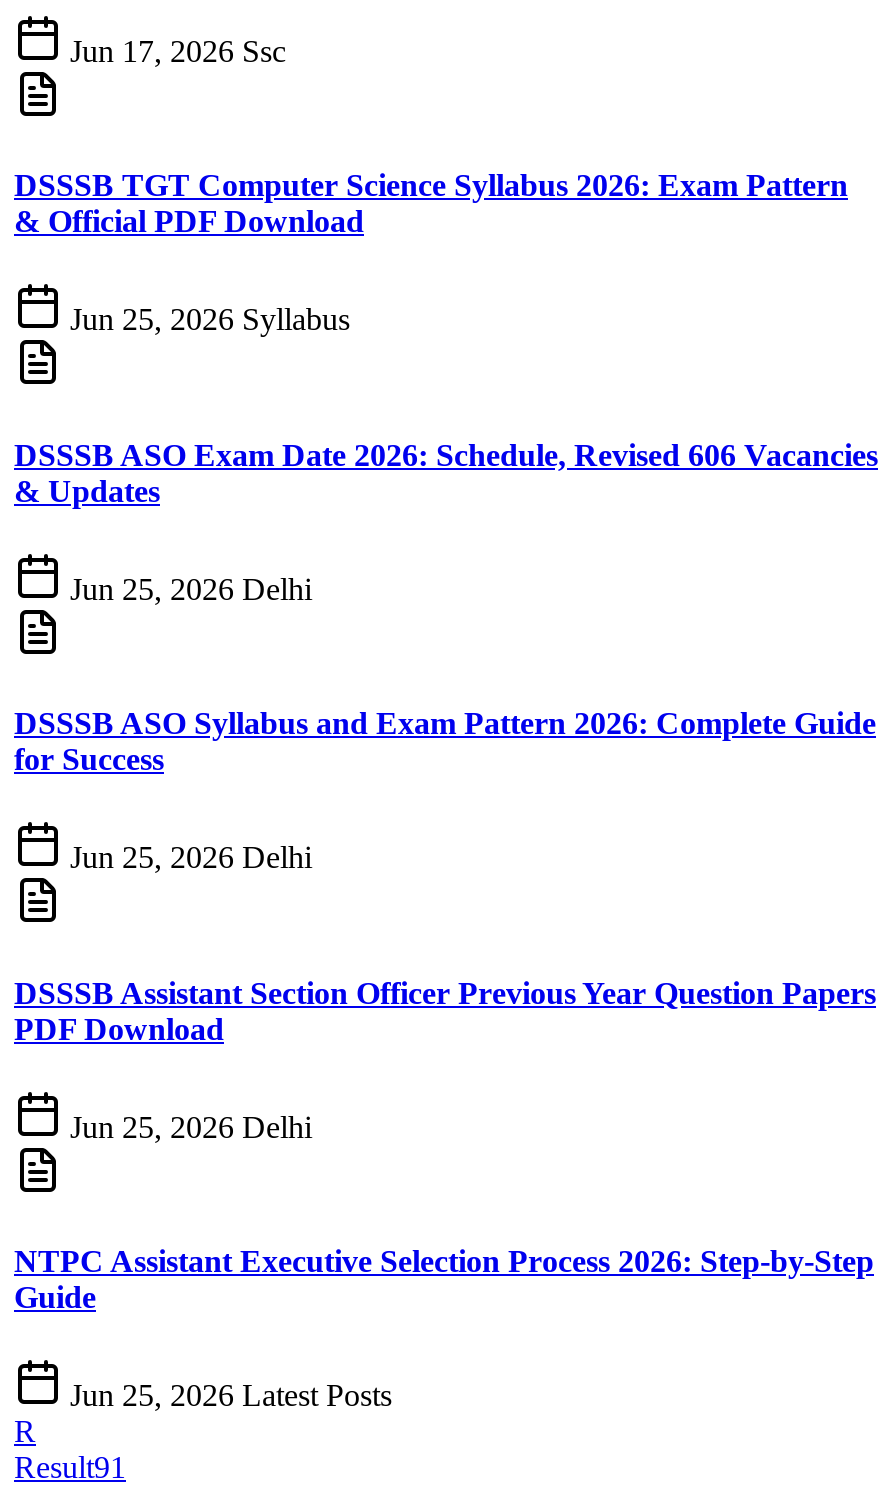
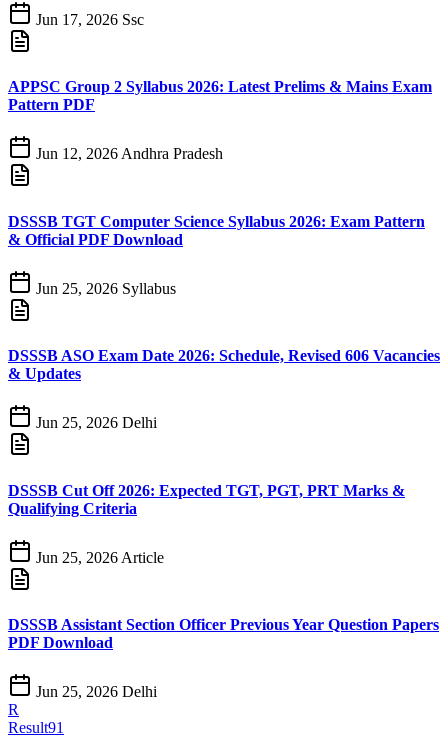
none -> [8,78,432,162] APPSC Group 2 Syllabus 2026: Latest Prelims & Mains Exam | Pattern PDF | Jun 12, 2026 Andhra Pradesh
moved [14,168,878,606] -> [8,213,440,431]: DSSSB TGT Computer Science Syllabus 2026: Exam Pattern | & Official PDF Download | Jun 25, 2026 Syllabus | DSSSB ASO Exam Date 2026: Schedule, Revised 606 Vacancies | & Updates | Jun 25, 2026 Delhi
[14,706,876,776] DSSSB ASO Syllabus and Exam Pattern 2026: Complete Guide | for Success -> [8,482,405,517] DSSSB Cut Off 2026: Expected TGT, PGT, PRT Marks & | Qualifying Criteria
[62,841,312,875] Jun 25, 2026 Delhi -> [32,549,164,566] Jun 25, 2026 Article
moved [14,975,876,1144] -> [8,616,439,700]: DSSSB Assistant Section Officer Previous Year Question Papers | PDF Download | Jun 25, 2026 Delhi
[14,1244,874,1413] NTPC Assistant Executive Selection Process 2026: Step-by-Step | Guide | Jun 25, 2026 Latest Posts -> none

